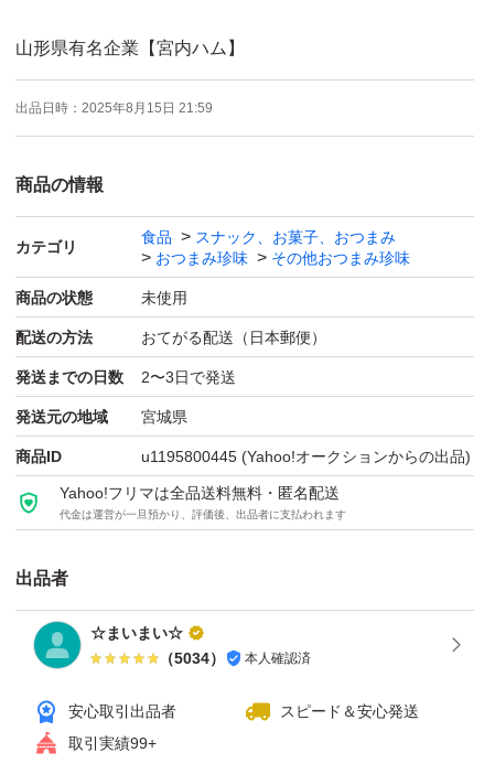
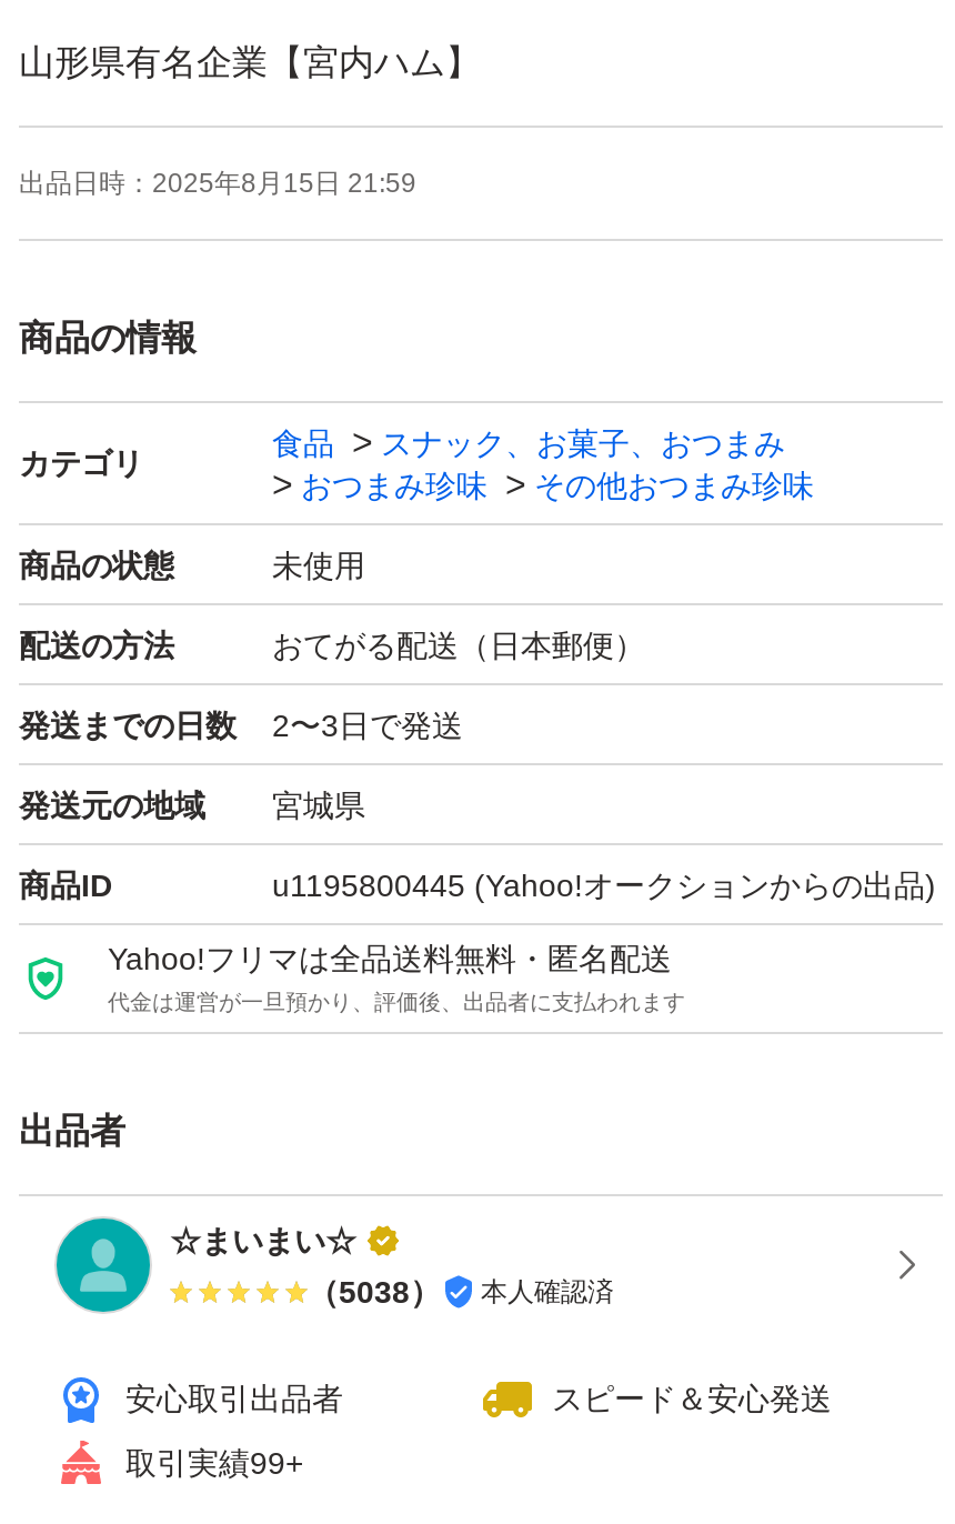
[159,649,311,667] （5034） 本人確認済 -> [308,1274,614,1309] （5038） 本人確認済

